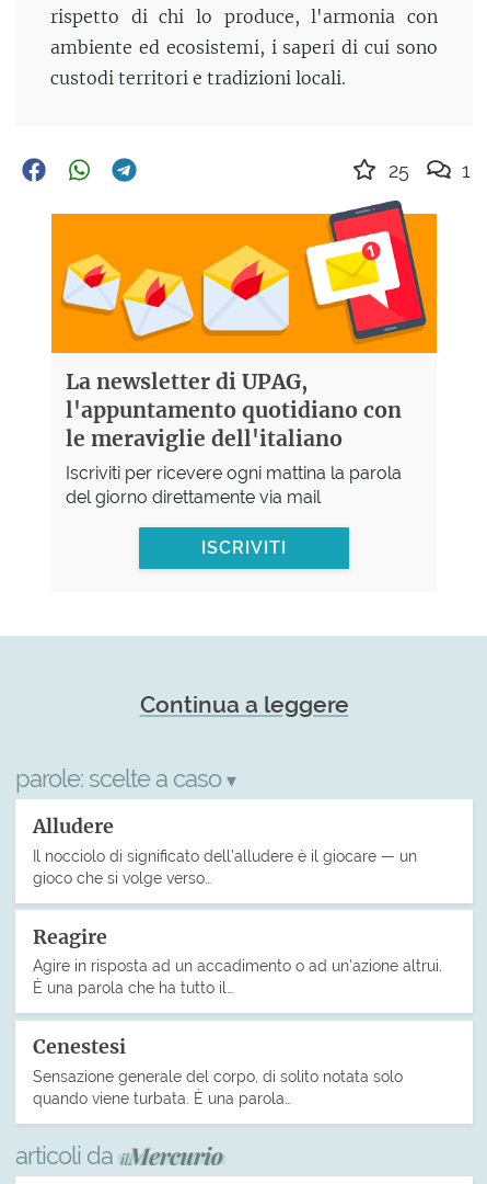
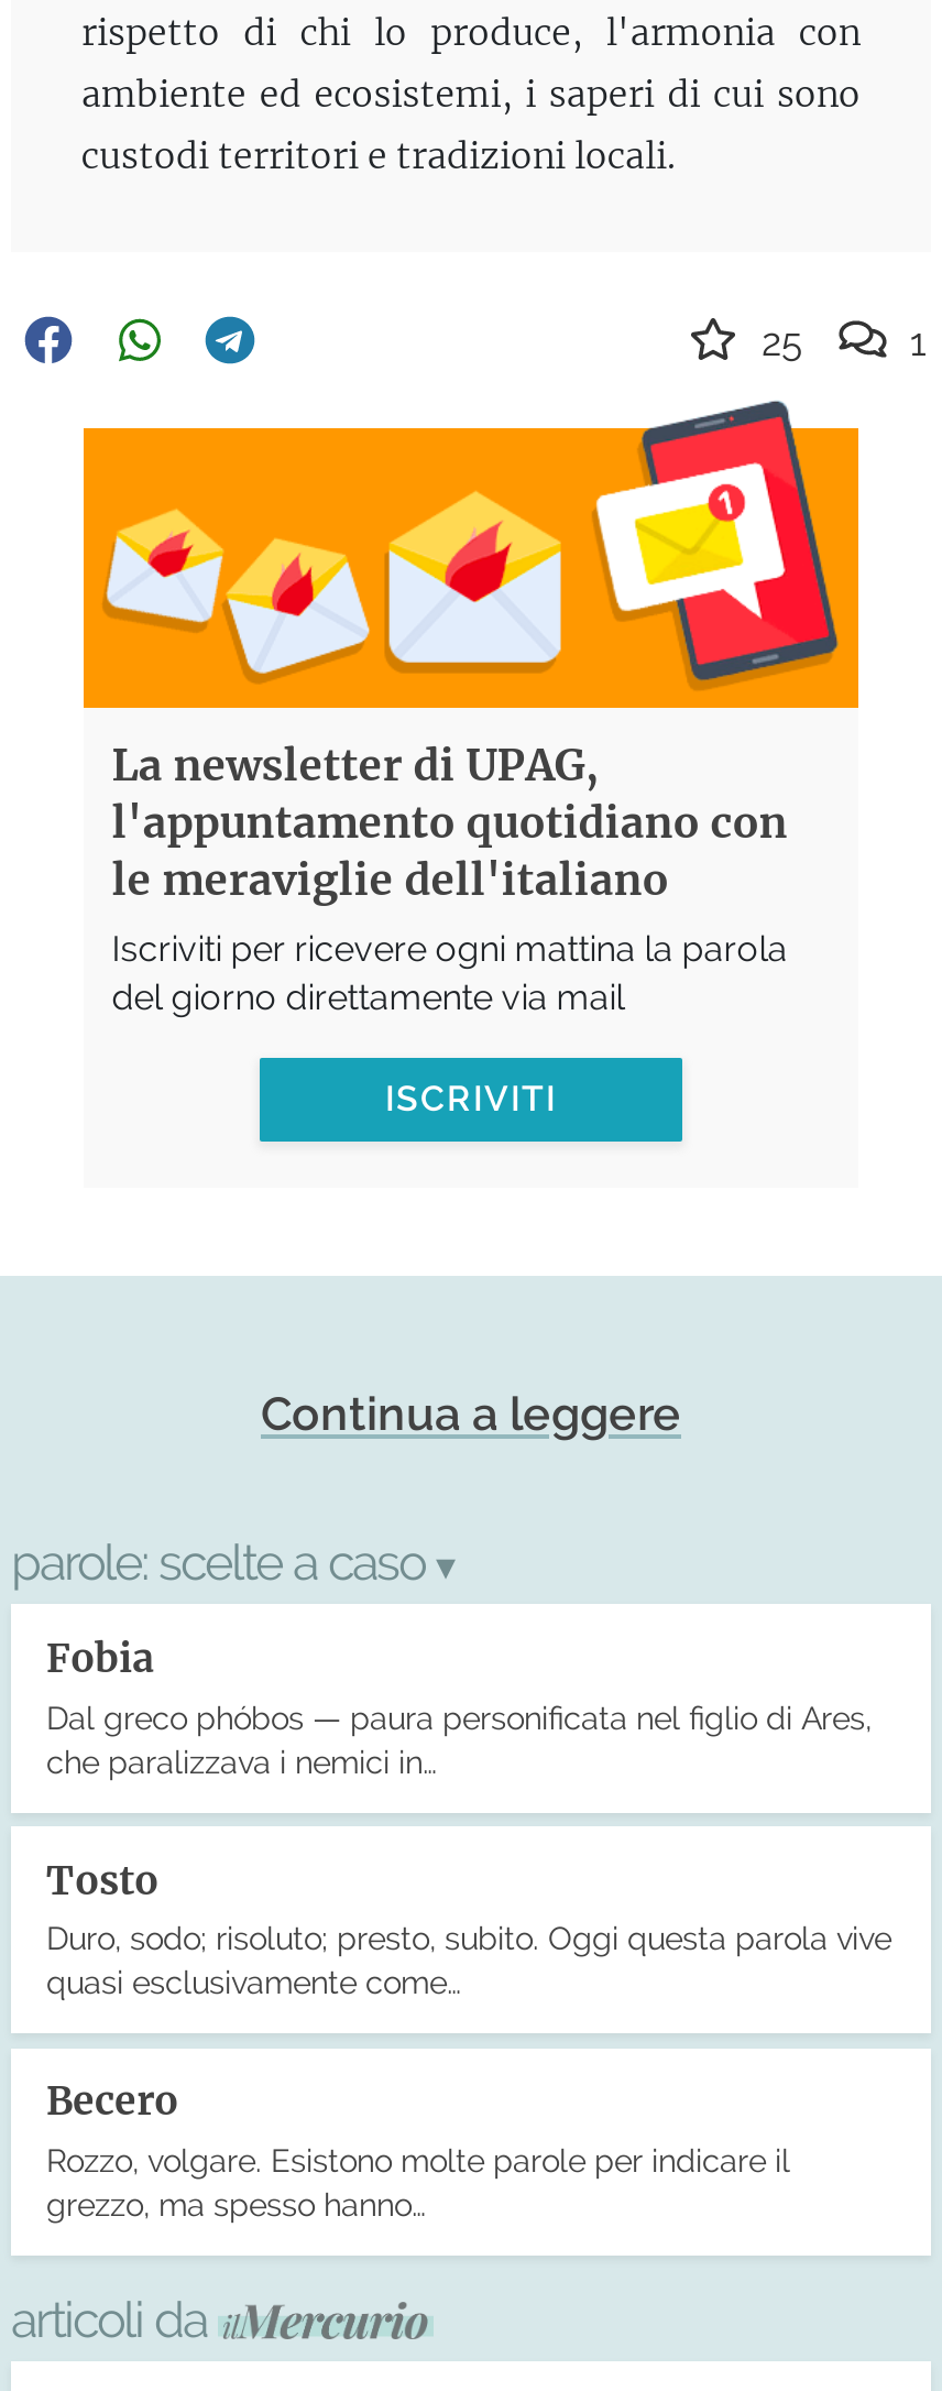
[33,814,417,887] Alludere | Il nocciolo di significato dell’alludere è il giocare — un | gioco che si volge verso… -> [46,1635,872,1779] Fobia | Dal greco phóbos — paura personificata nel figlio di Ares, | che paralizzava i nemici in…
[33,925,442,997] Reagire | Agire in risposta ad un accadimento o ad un’azione altrui. | È una parola che ha tutto il… -> [46,1856,891,2001] Tosto | Duro, sodo; risoluto; presto, subito. Oggi questa parola vive | quasi esclusivamente come…
[33,1035,403,1108] Cenestesi | Sensazione generale del corpo, di solito notata solo | quando viene turbata. È una parola… -> [46,2078,790,2223] Becero | Rozzo, volgare. Esistono molte parole per indicare il | grezzo, ma spesso hanno…

